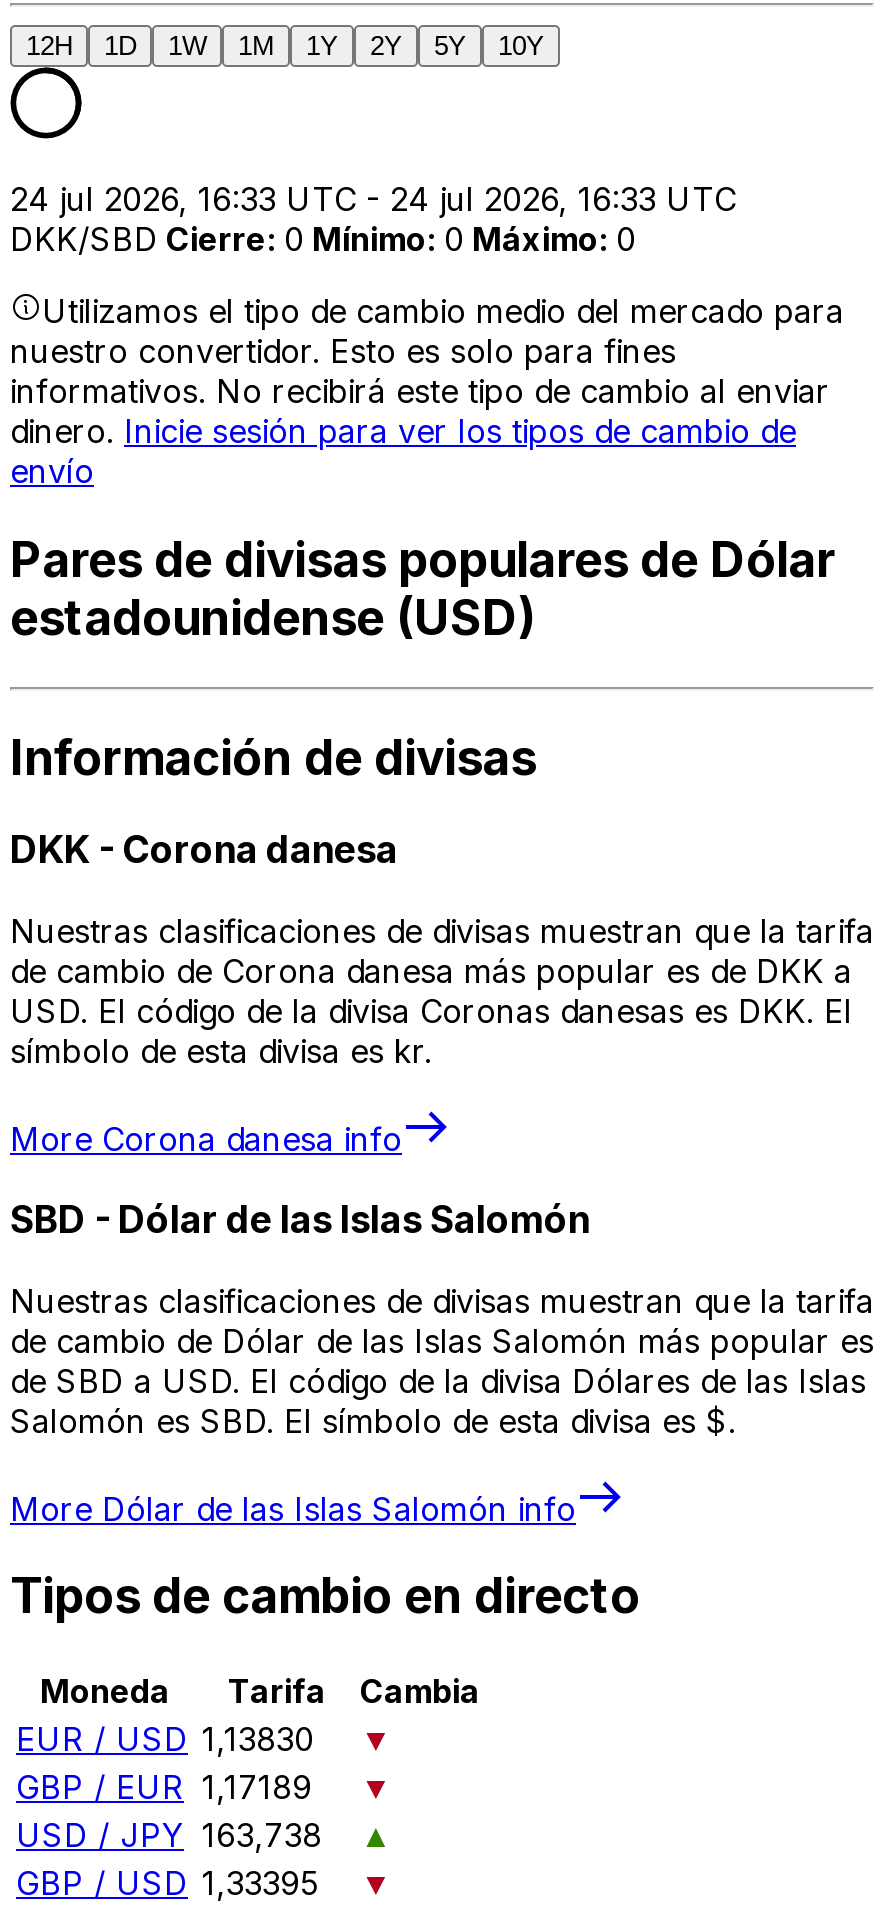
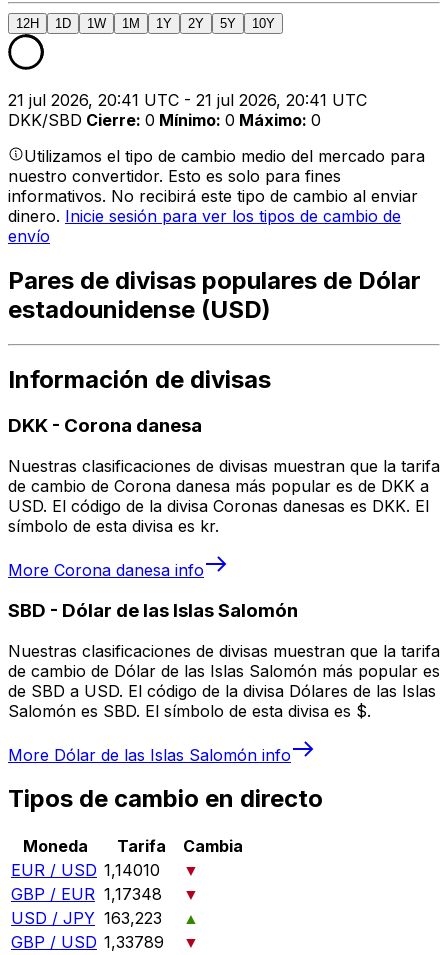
[10,178,736,218] 24 jul 2026, 16:33 UTC - 24 jul 2026, 16:33 UTC -> [8,90,367,110] 21 jul 2026, 20:41 UTC - 21 jul 2026, 20:41 UTC
[16,1720,314,1760] EUR / USD 1,13830 -> [11,860,160,880] EUR / USD 1,14010
[16,1768,312,1808] GBP / EUR 1,17189 -> [11,884,162,904] GBP / EUR 1,17348
[16,1816,322,1856] USD / JPY 163,738 -> [11,908,162,928] USD / JPY 163,223
[16,1864,318,1904] GBP / USD 1,33395 -> [11,932,164,952] GBP / USD 1,33789

